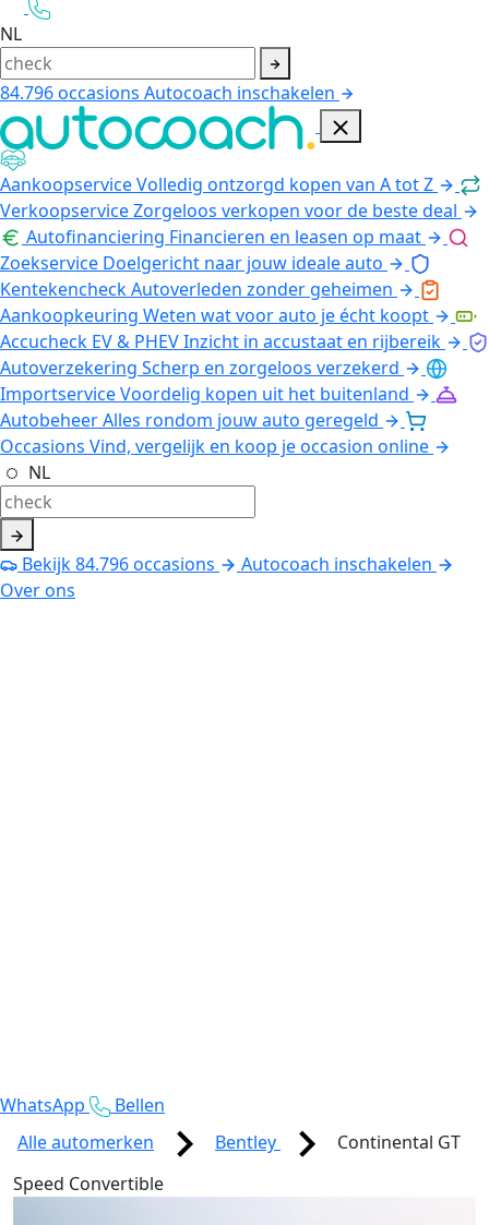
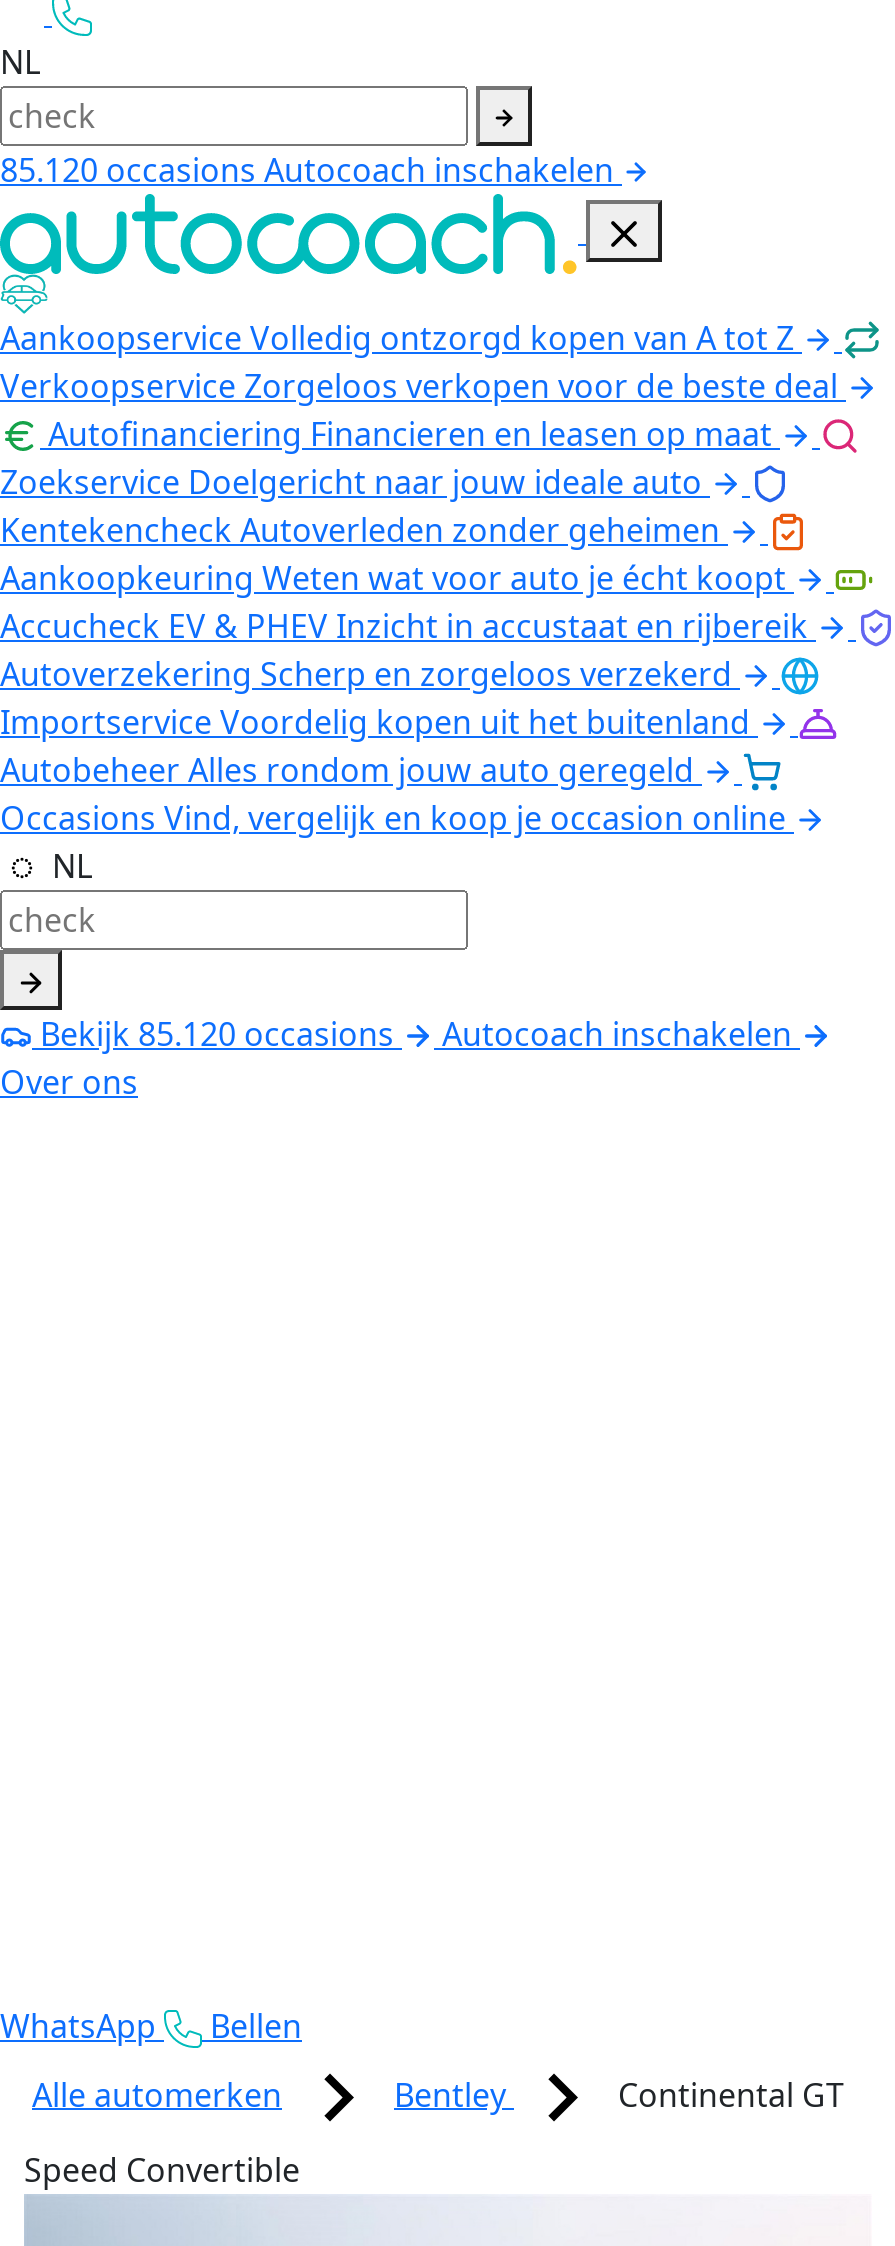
[0,80,339,104] 84.796 occasions Autocoach inschakelen -> [0,147,622,191] 85.120 occasions Autocoach inschakelen
[17,552,215,576] Bekijk 84.796 occasions -> [32,1011,394,1055] Bekijk 85.120 occasions

